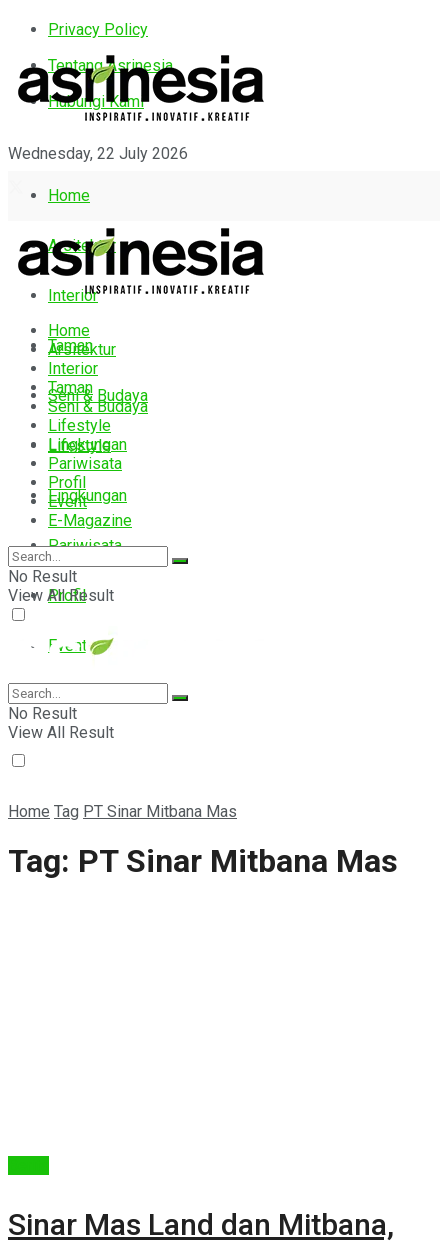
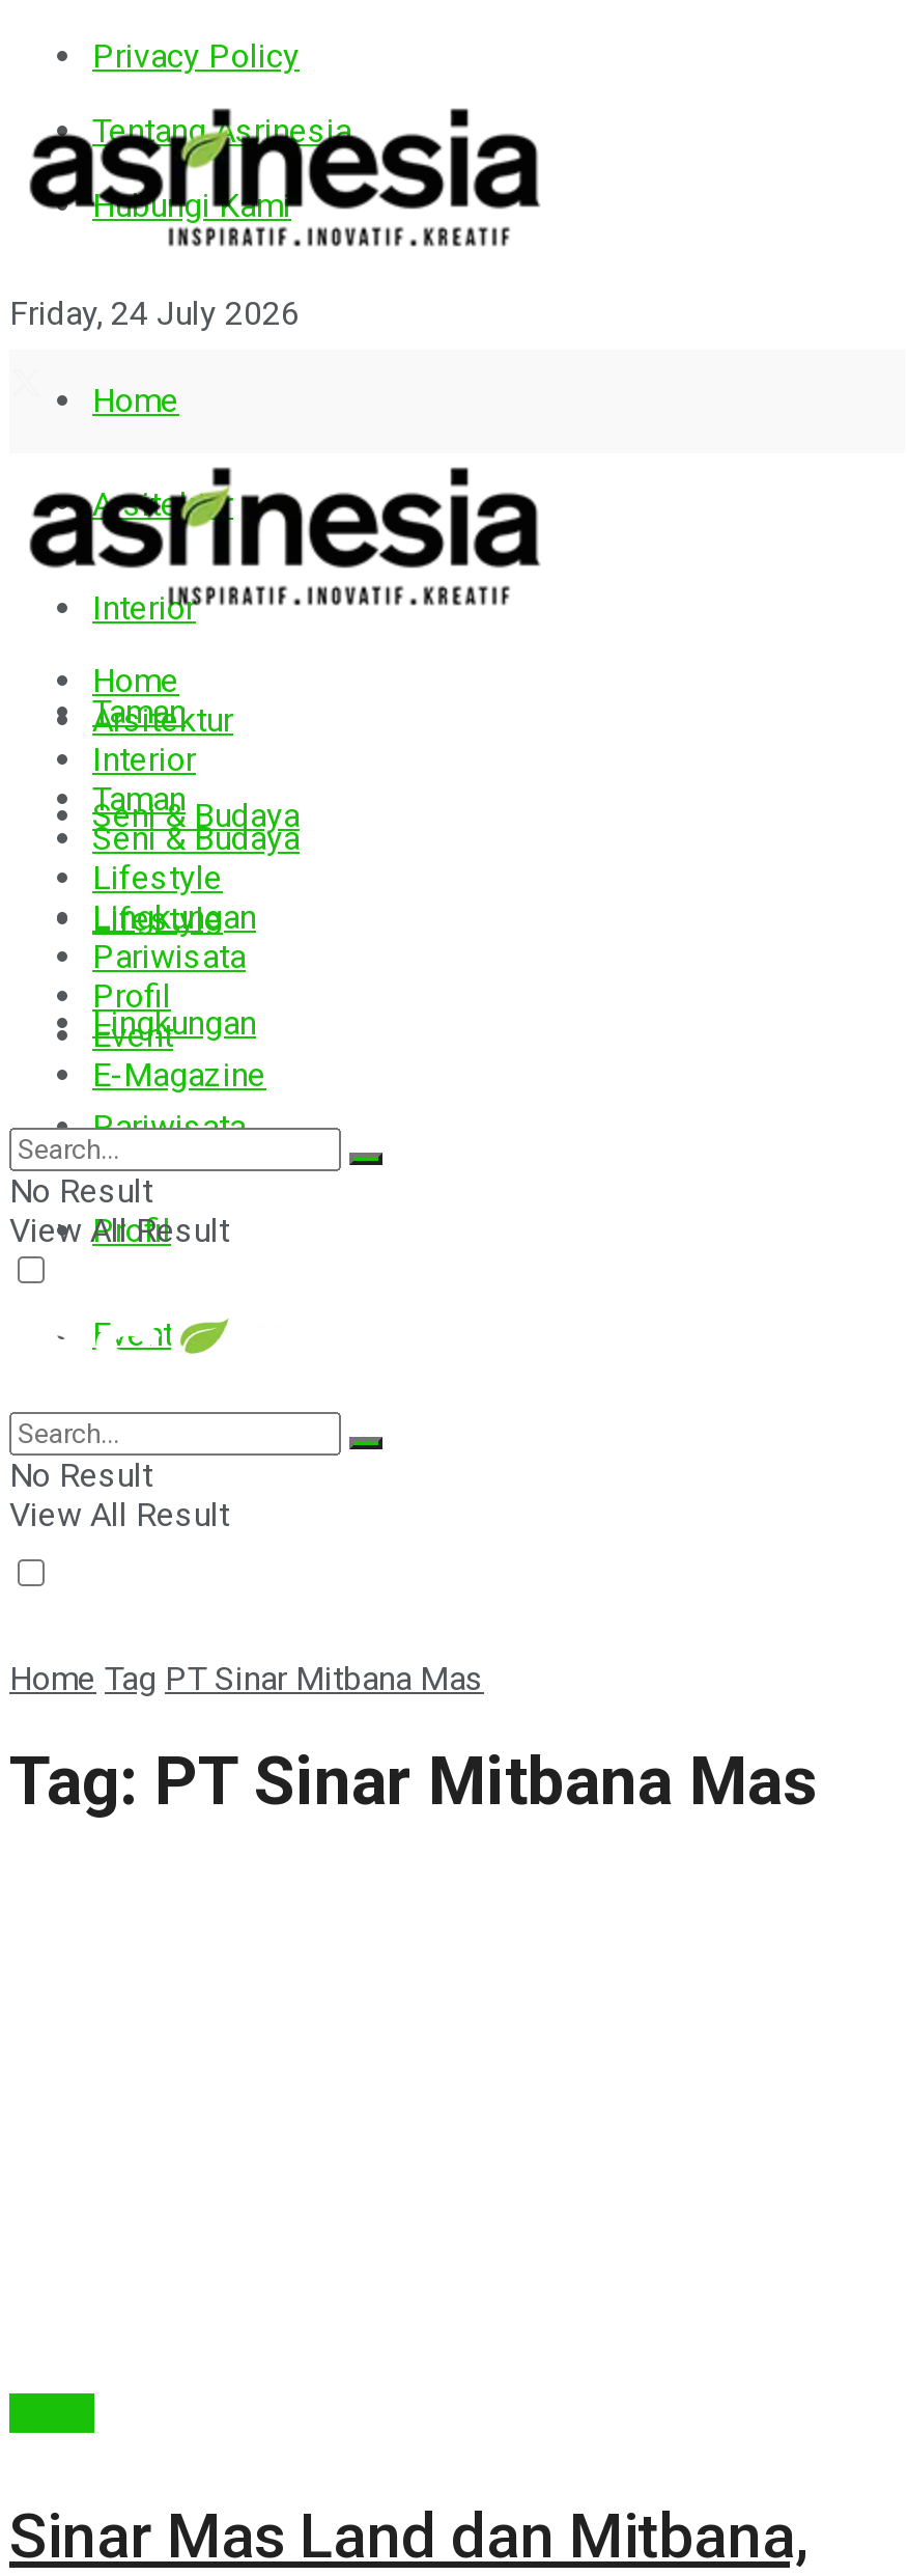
[8,144,188,163] Wednesday, 22 July 2026 -> [9,294,300,333] Friday, 24 July 2026

